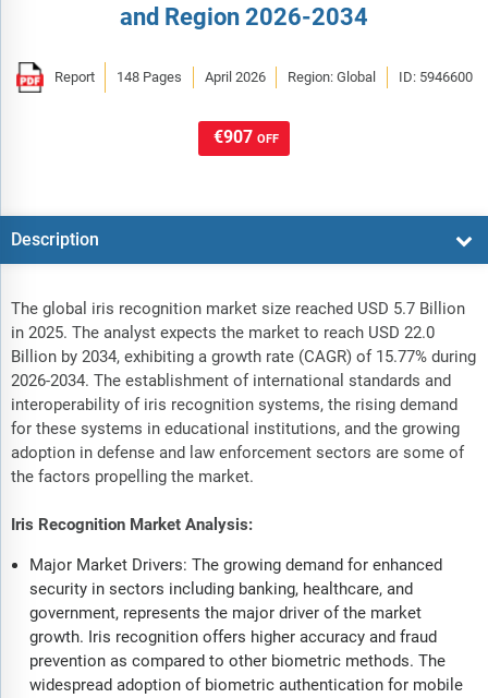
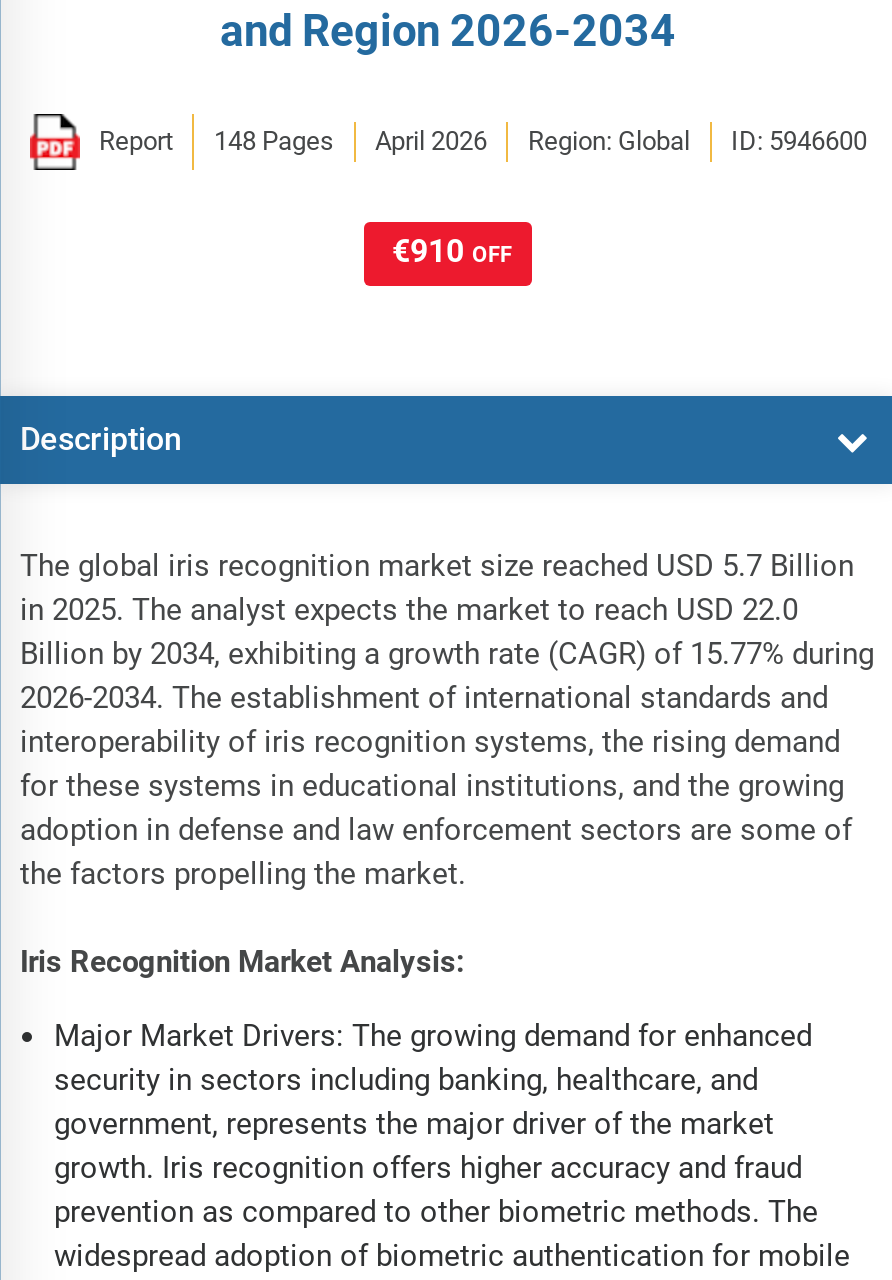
[213,126,279,147] €907 OFF -> [392,231,512,269] €910 OFF

